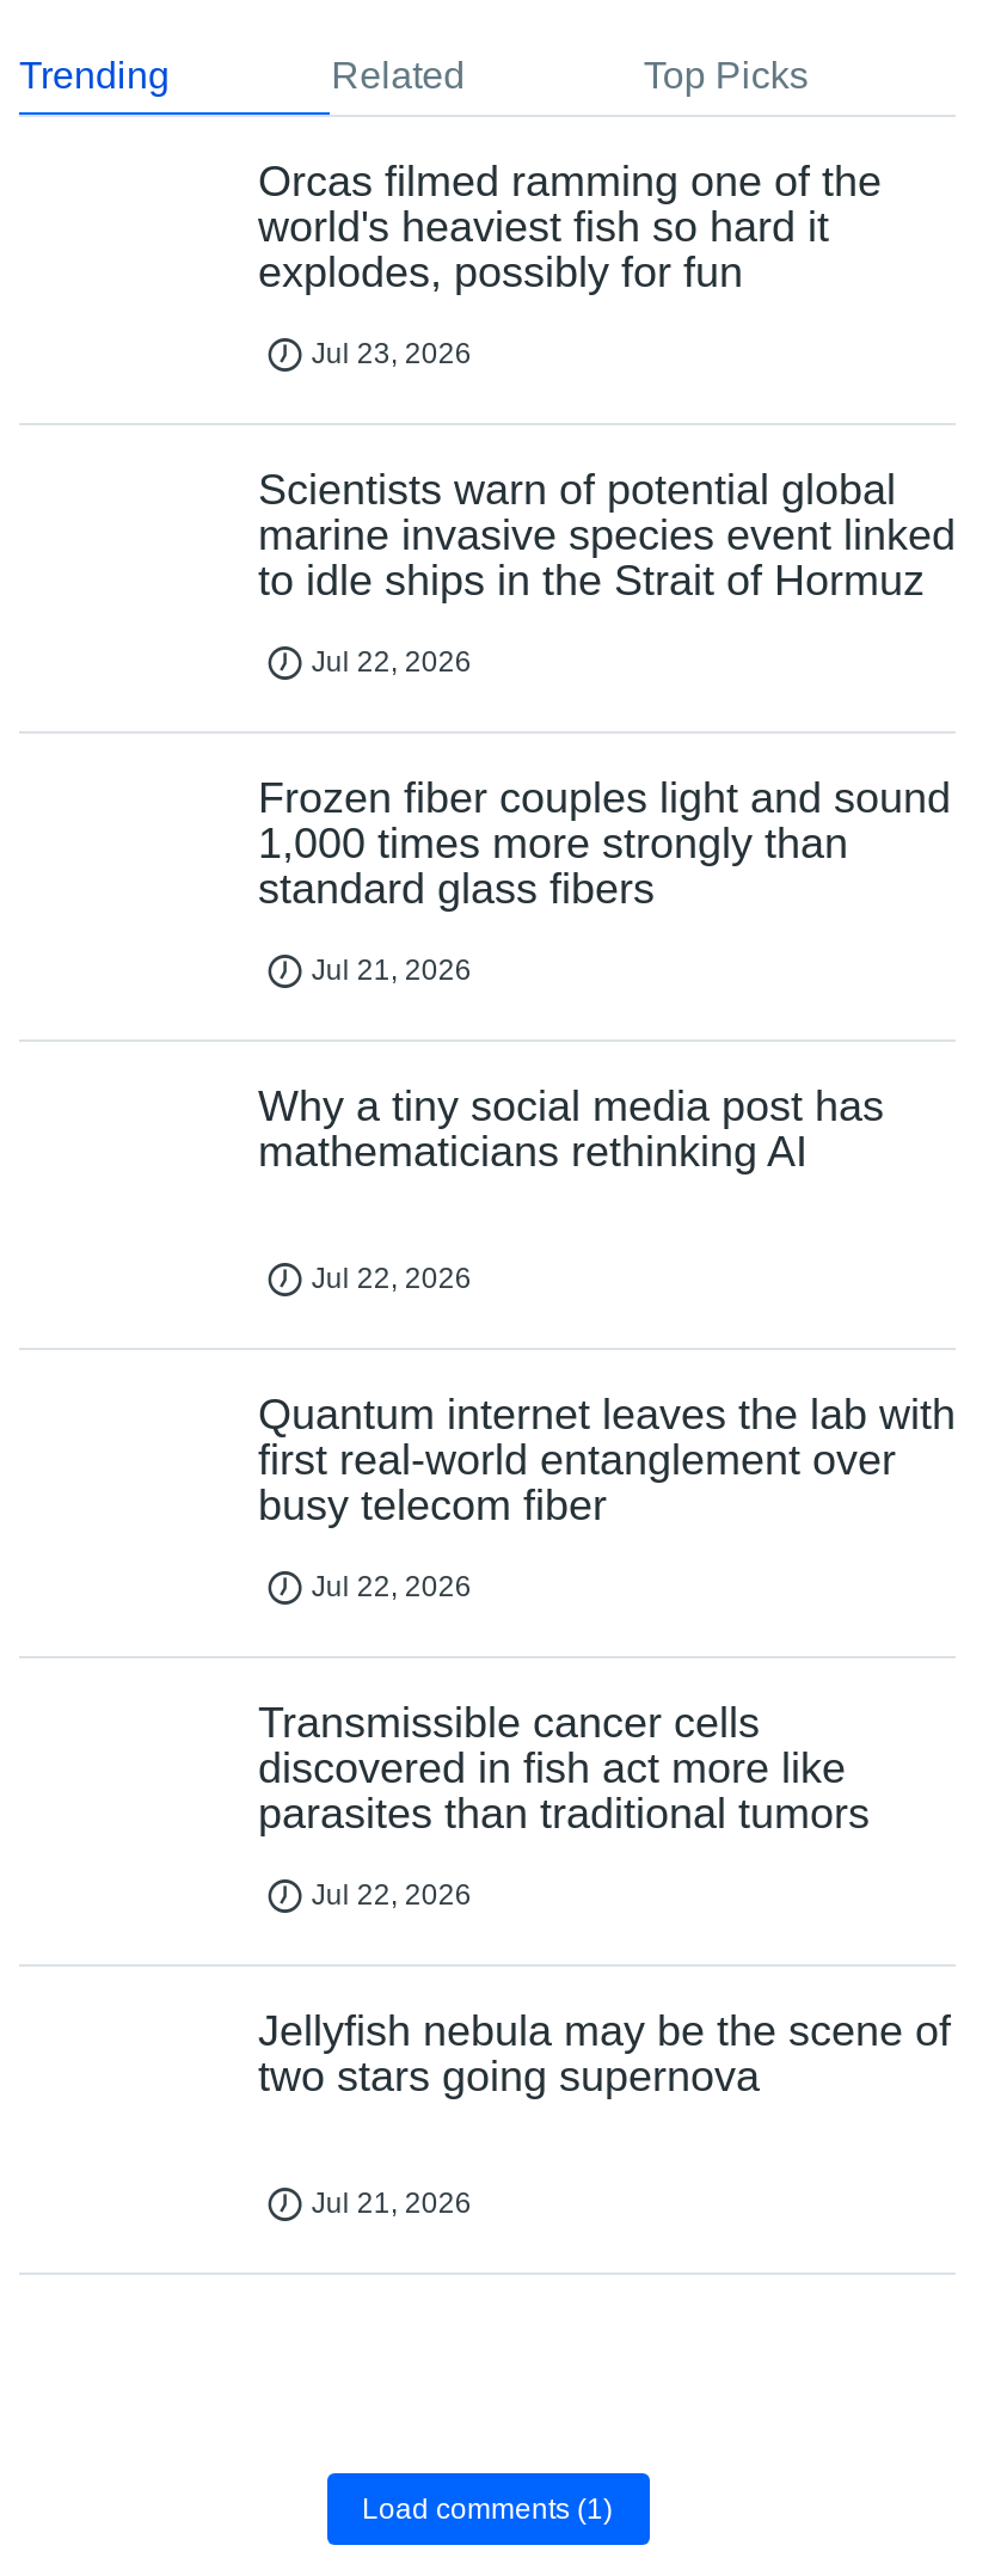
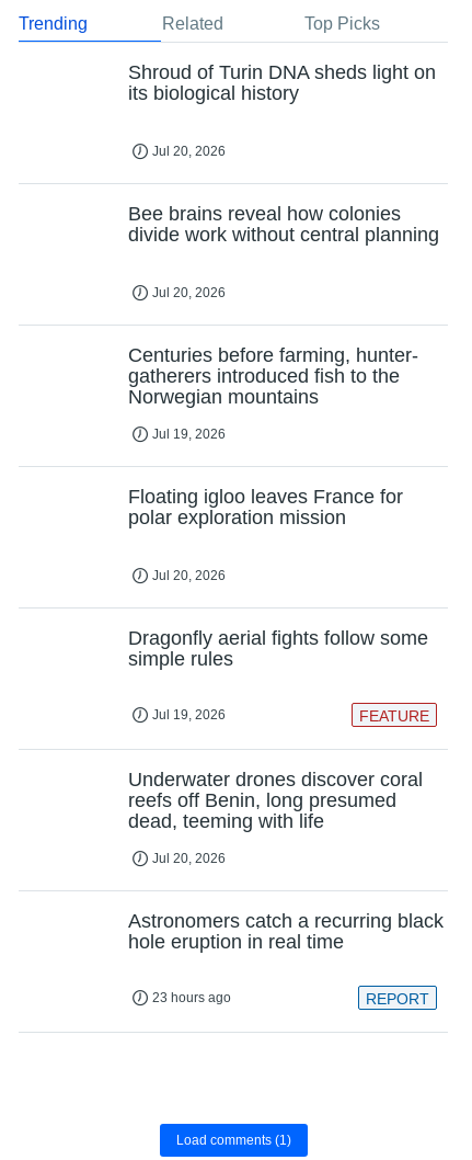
[258,158,882,297] Orcas filmed ramming one of the | world's heaviest fish so hard it | explodes, possibly for fun -> [128,62,436,104] Shroud of Turin DNA sheds light on | its biological history
[312,337,472,371] Jul 23, 2026 -> [153,144,226,159] Jul 20, 2026
[258,466,956,605] Scientists warn of potential global | marine invasive species event linked | to idle ships in the Strait of Hormuz -> [128,203,439,246] Bee brains reveal how colonies | divide work without central planning
[312,646,472,679] Jul 22, 2026 -> [153,285,226,301] Jul 20, 2026
[258,775,951,913] Frozen fiber couples light and sound | 1,000 times more strongly than | standard glass fibers -> [128,344,418,408] Centuries before farming, hunter- | gatherers introduced fish to the | Norwegian mountains
[312,954,472,987] Jul 21, 2026 -> [153,427,226,442] Jul 19, 2026
[258,1083,884,1176] Why a tiny social media post has | mathematicians rethinking AI -> [128,486,403,529] Floating igloo leaves France for | polar exploration mission
[312,1262,472,1296] Jul 22, 2026 -> [153,568,226,584] Jul 20, 2026
[258,1391,956,1530] Quantum internet leaves the lab with | first real-world entanglement over | busy telecom fiber -> [128,627,428,670] Dragonfly aerial fights follow some | simple rules
[312,1570,472,1604] Jul 22, 2026 -> [153,707,429,725] Jul 19, 2026 | FEATURE
[258,1699,870,1838] Transmissible cancer cells | discovered in fish act more like | parasites than traditional tumors -> [128,769,423,832] Underwater drones discover coral | reefs off Benin, long presumed | dead, teeming with life
[312,1879,472,1912] Jul 22, 2026 -> [153,851,226,866] Jul 20, 2026
[258,2008,951,2101] Jellyfish nebula may be the scene of | two stars going supernova -> [128,910,444,953] Astronomers catch a recurring black | hole eruption in real time
[312,2187,472,2220] Jul 21, 2026 -> [153,990,429,1008] 23 hours ago | REPORT

